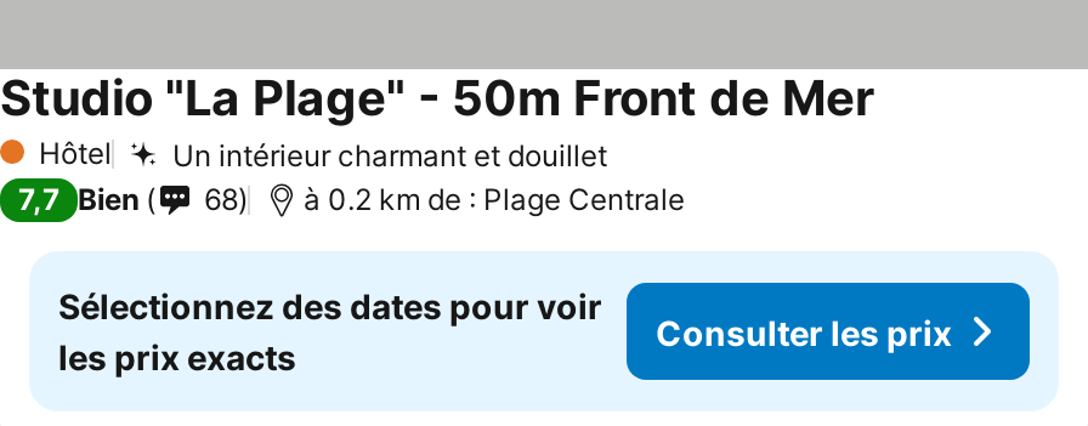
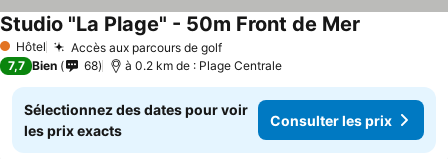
[172,136,607,172] Un intérieur charmant et douillet -> [71,39,222,54] Accès aux parcours de golf

